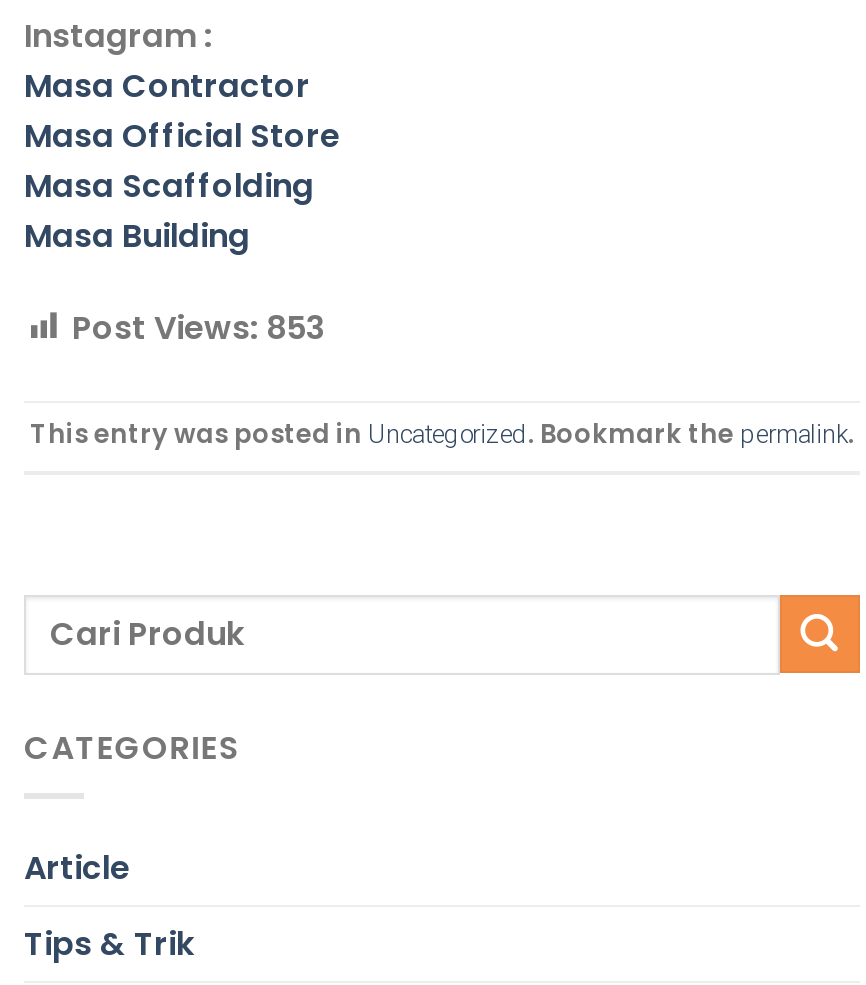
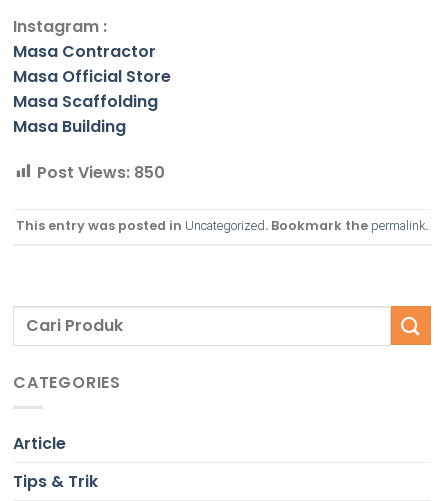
[72,305,326,351] Post Views: 853 -> [37,161,165,184] Post Views: 850

